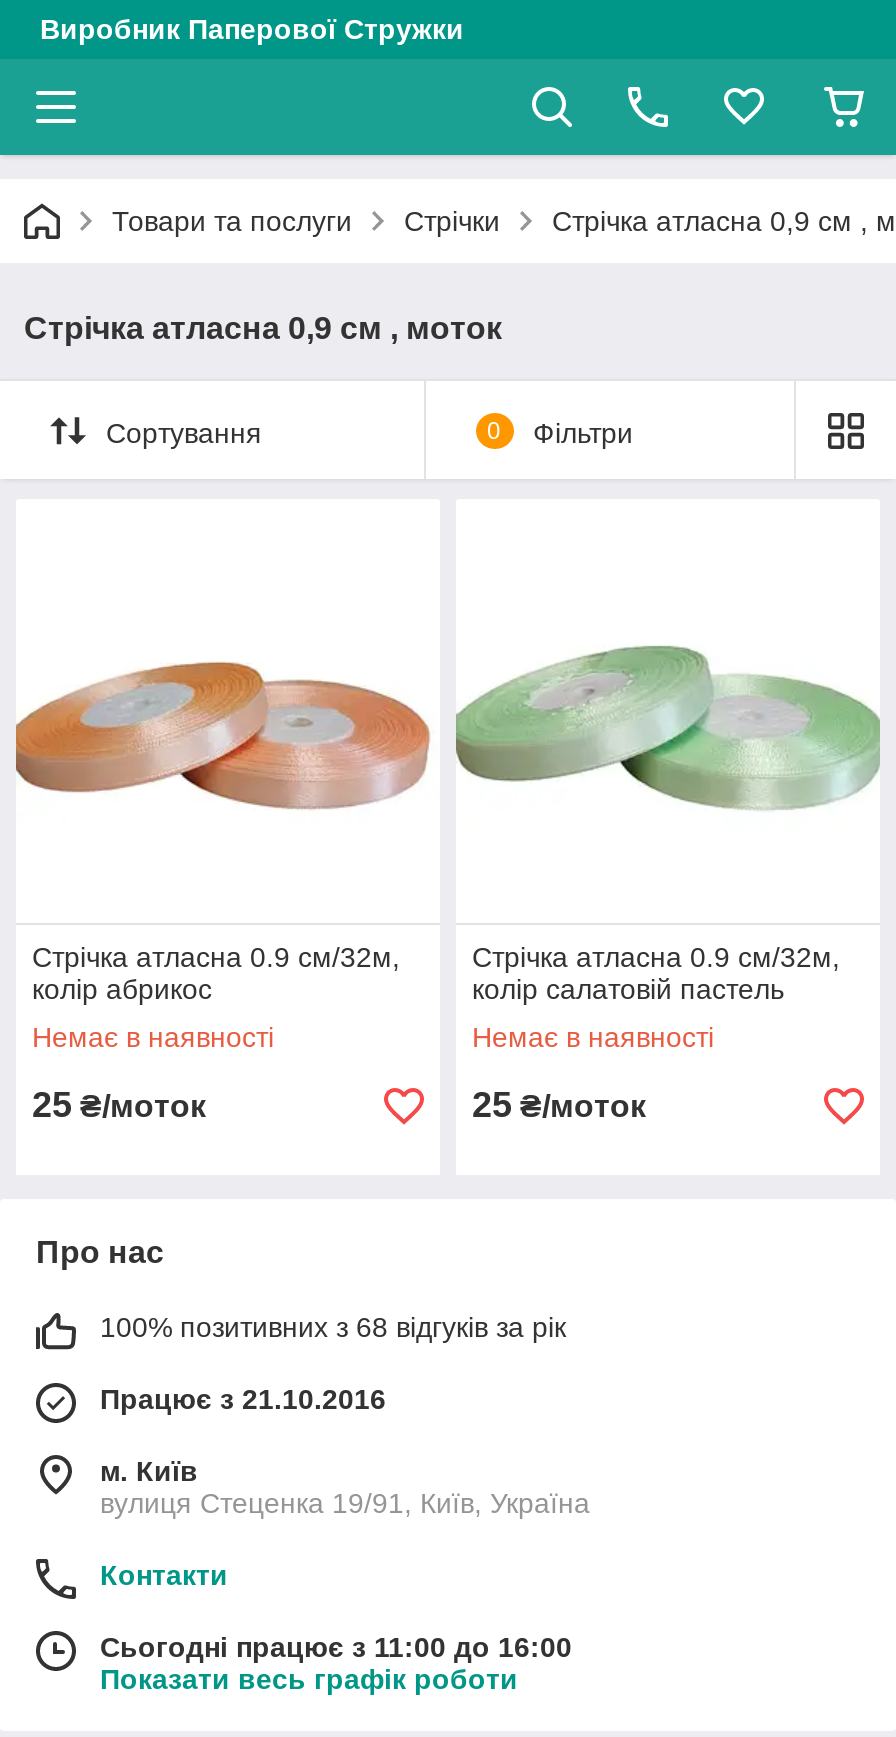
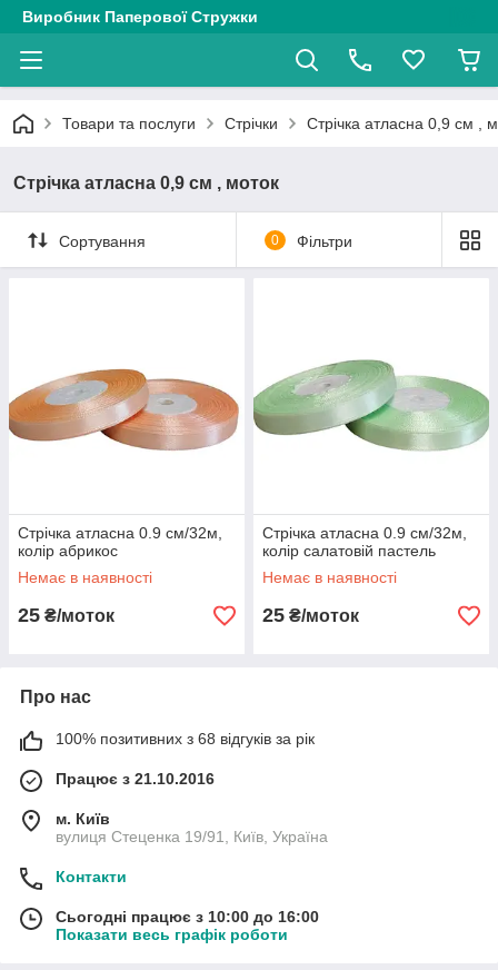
[100,1631,572,1663] Сьогодні працює з 11:00 до 16:00 -> [56,908,319,926] Сьогодні працює з 10:00 до 16:00

